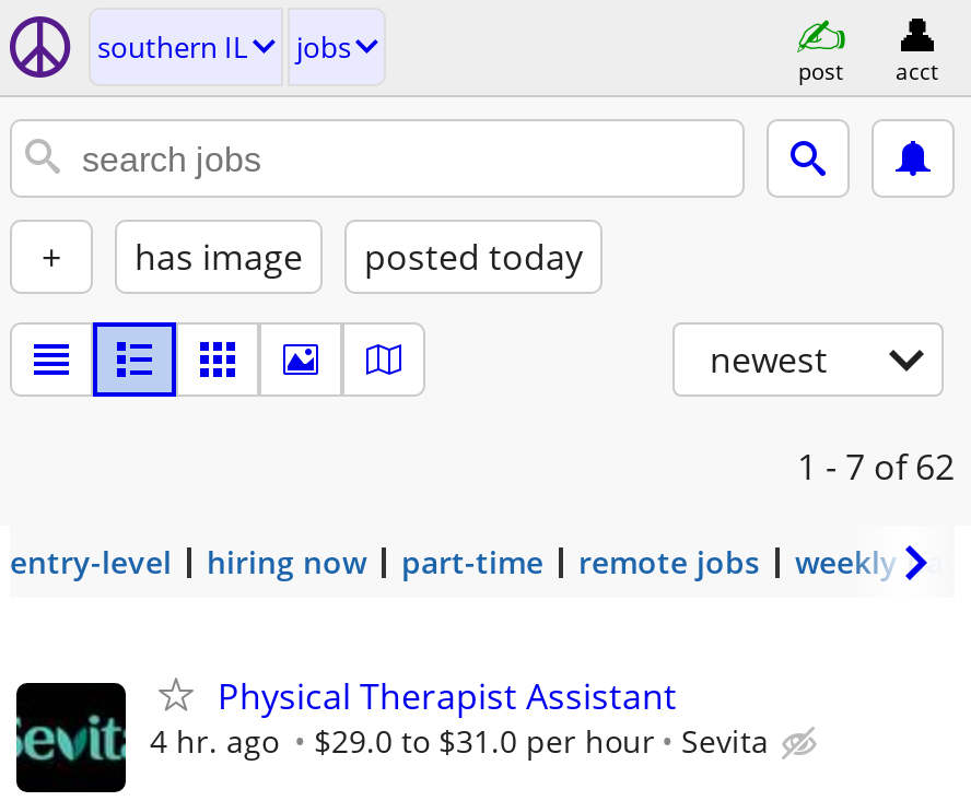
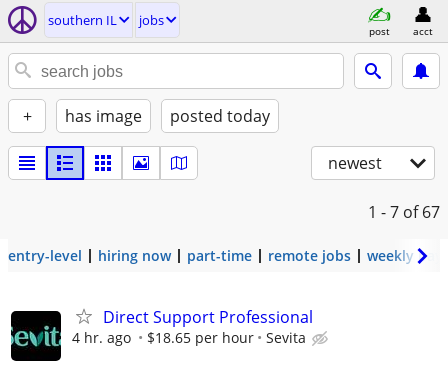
[797,443,955,491] 1 - 7 of 62 -> [368,201,440,223] 1 - 7 of 67
[218,672,677,720] Physical Therapist Assistant -> [103,306,313,328] Direct Support Professional
[150,720,769,762] 4 hr. ago $29.0 to $31.0 per hour Sevita -> [72,328,306,347] 4 hr. ago $18.65 per hour Sevita

